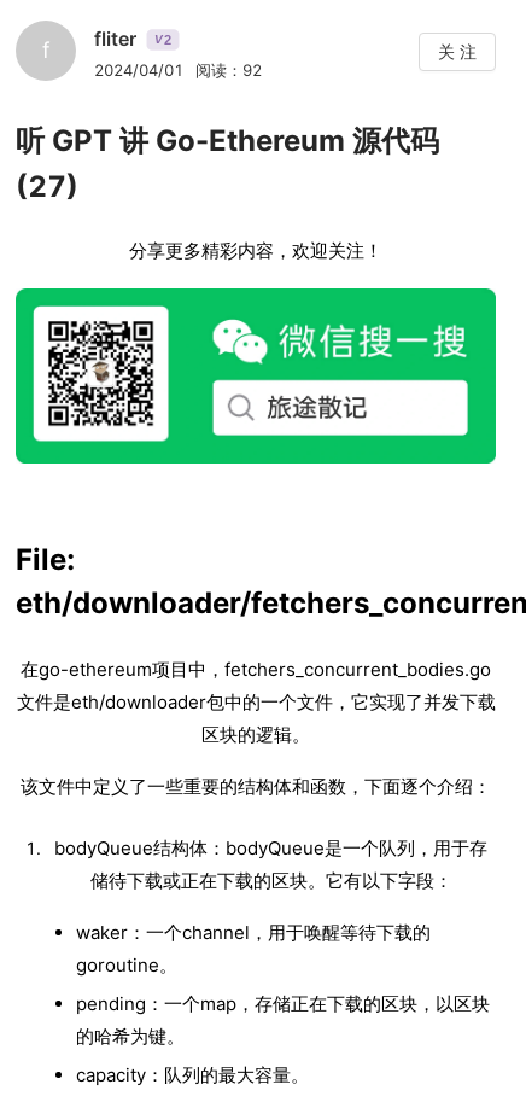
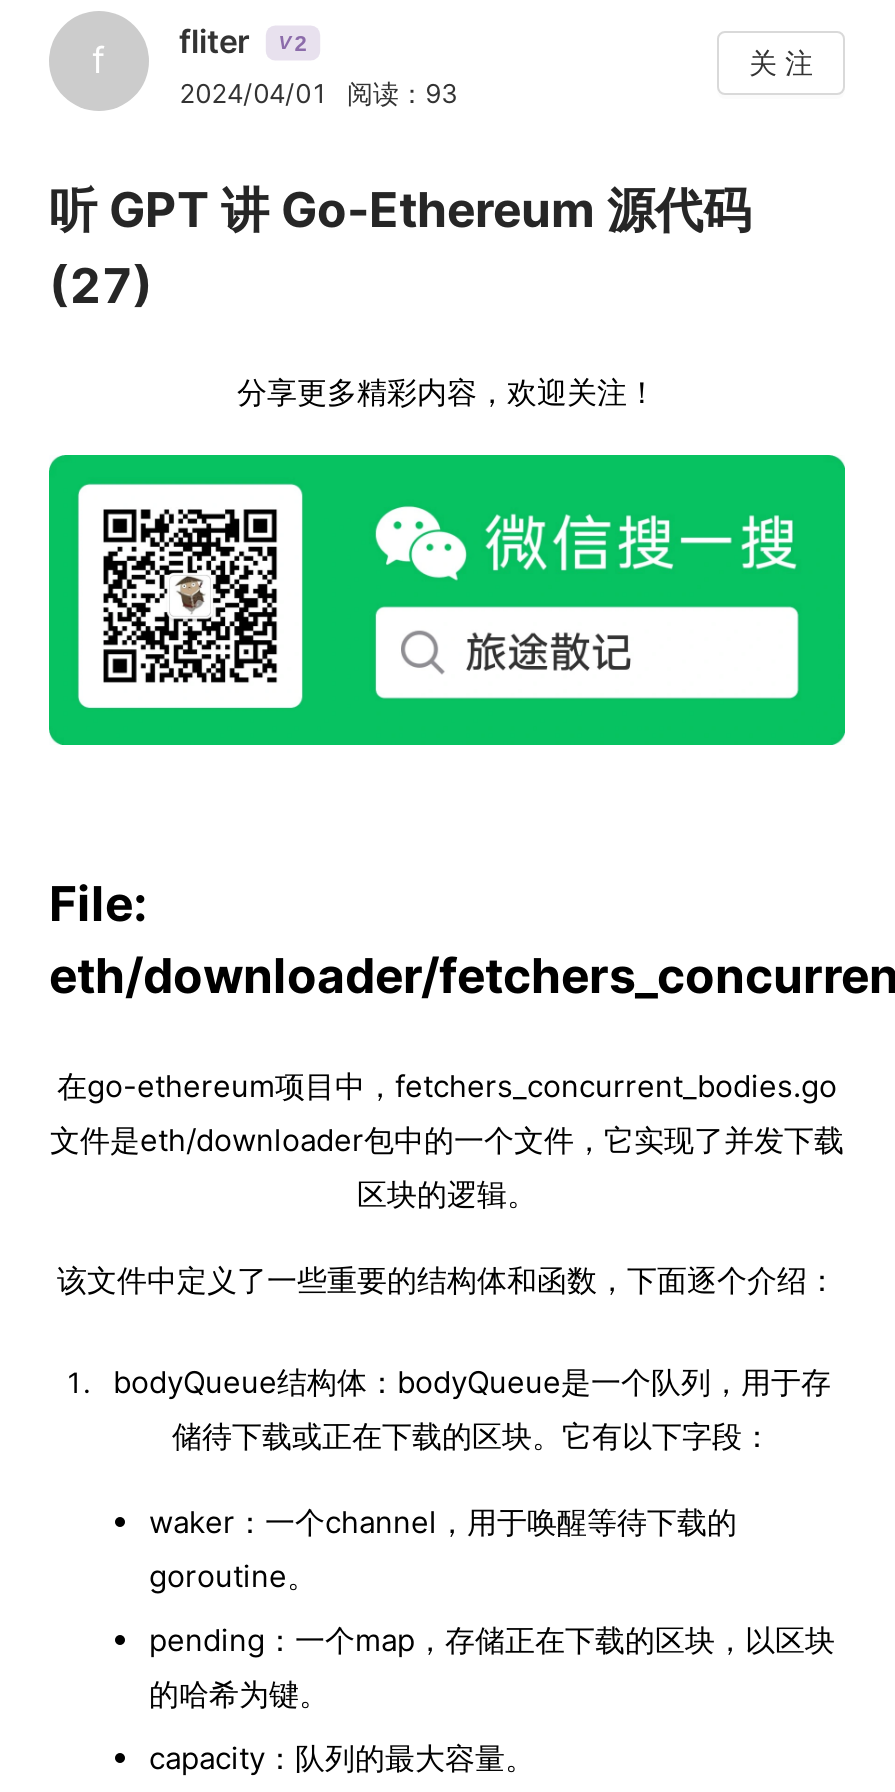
[94,60,262,80] 2024/04/01 阅读：92 -> [179,77,457,109] 2024/04/01 阅读：93

